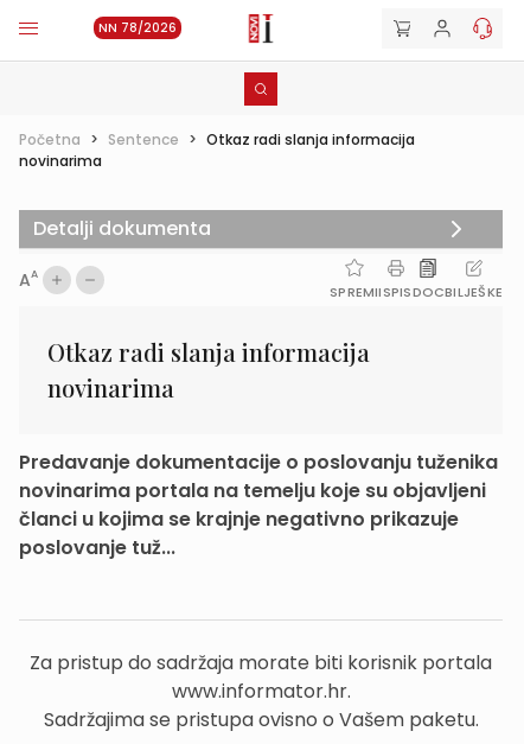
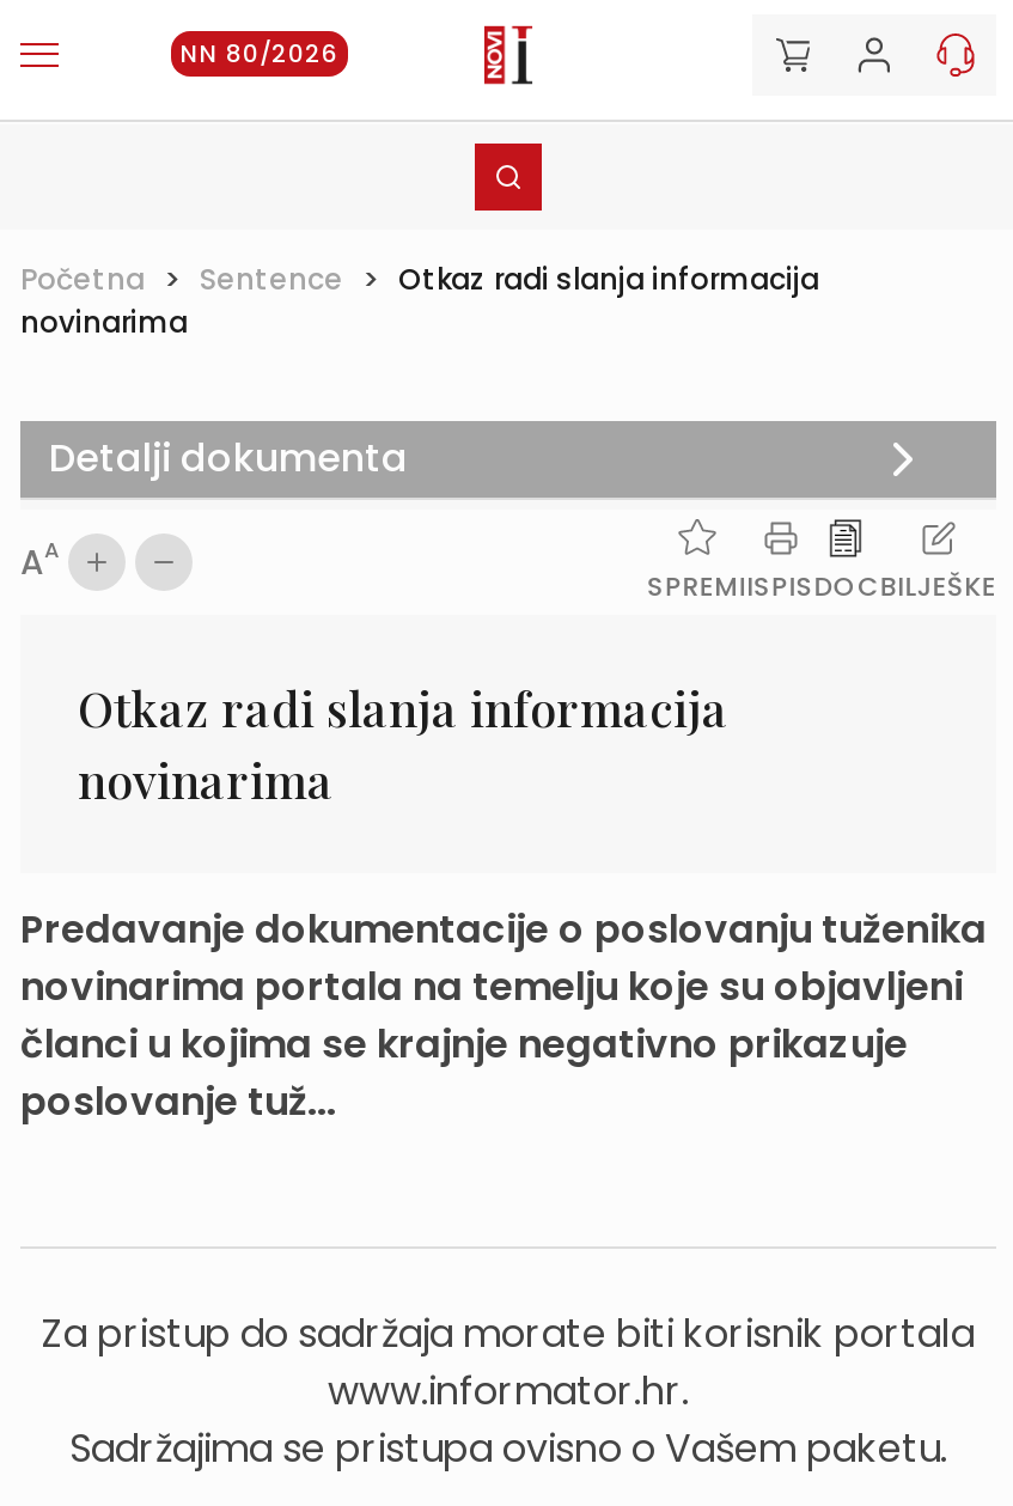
[98,19,177,37] NN 78/2026 -> [181,36,338,72] NN 80/2026

